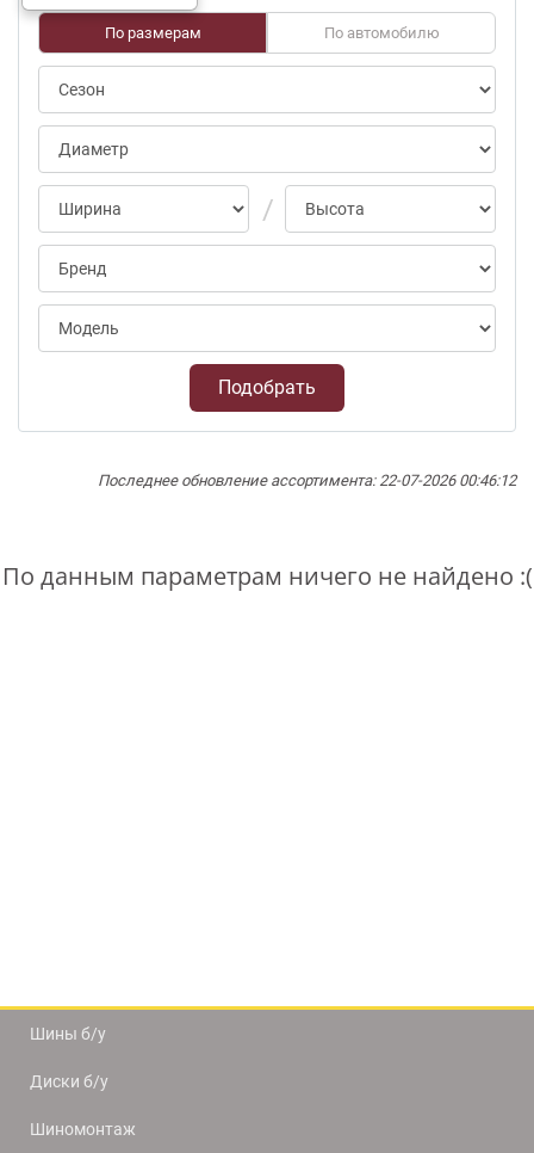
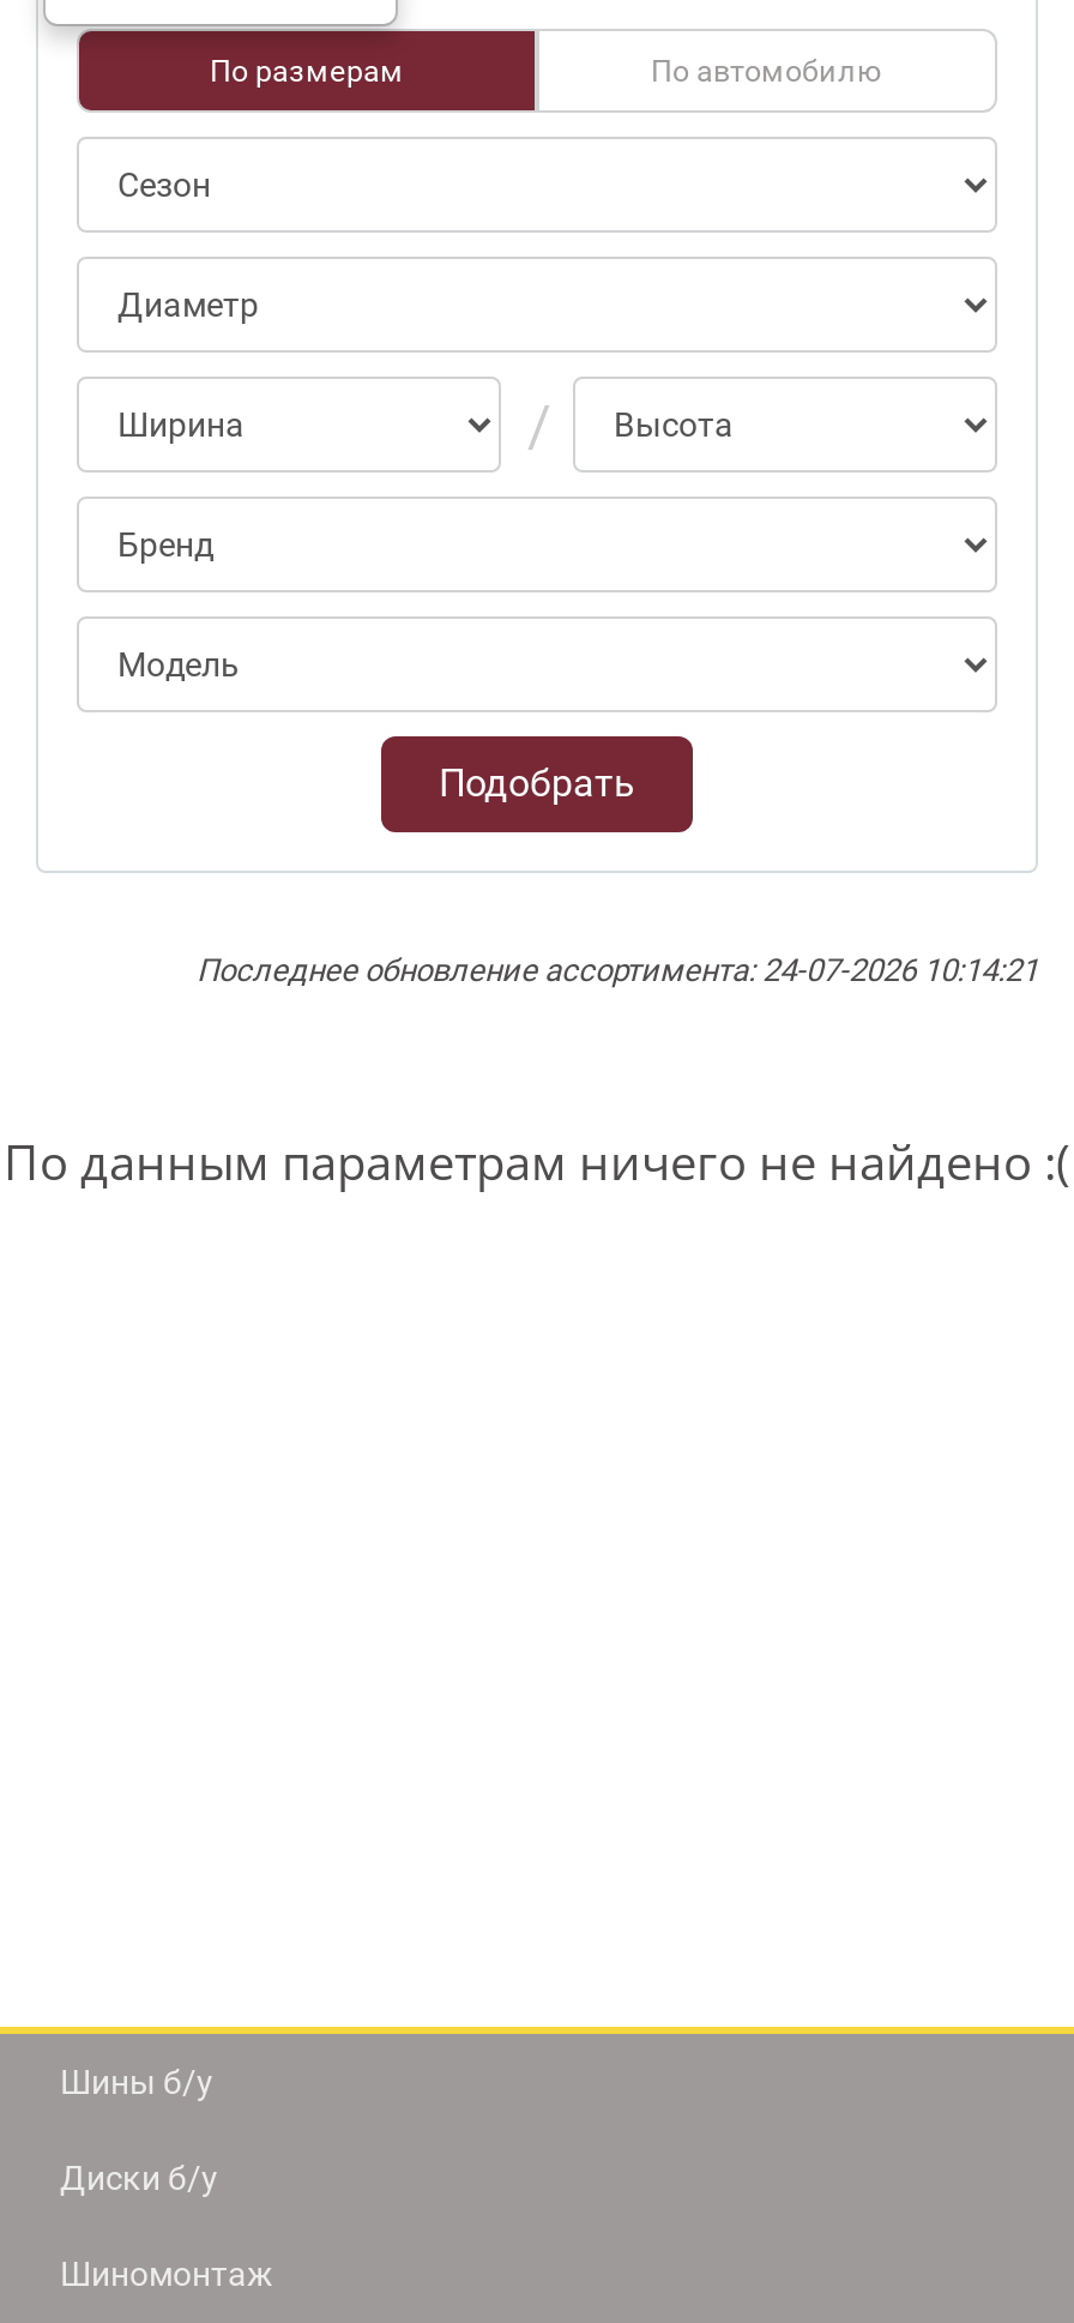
[98,471,516,489] Последнее обновление ассортимента: 22-07-2026 00:46:12 -> [197,952,1038,988] Последнее обновление ассортимента: 24-07-2026 10:14:21

